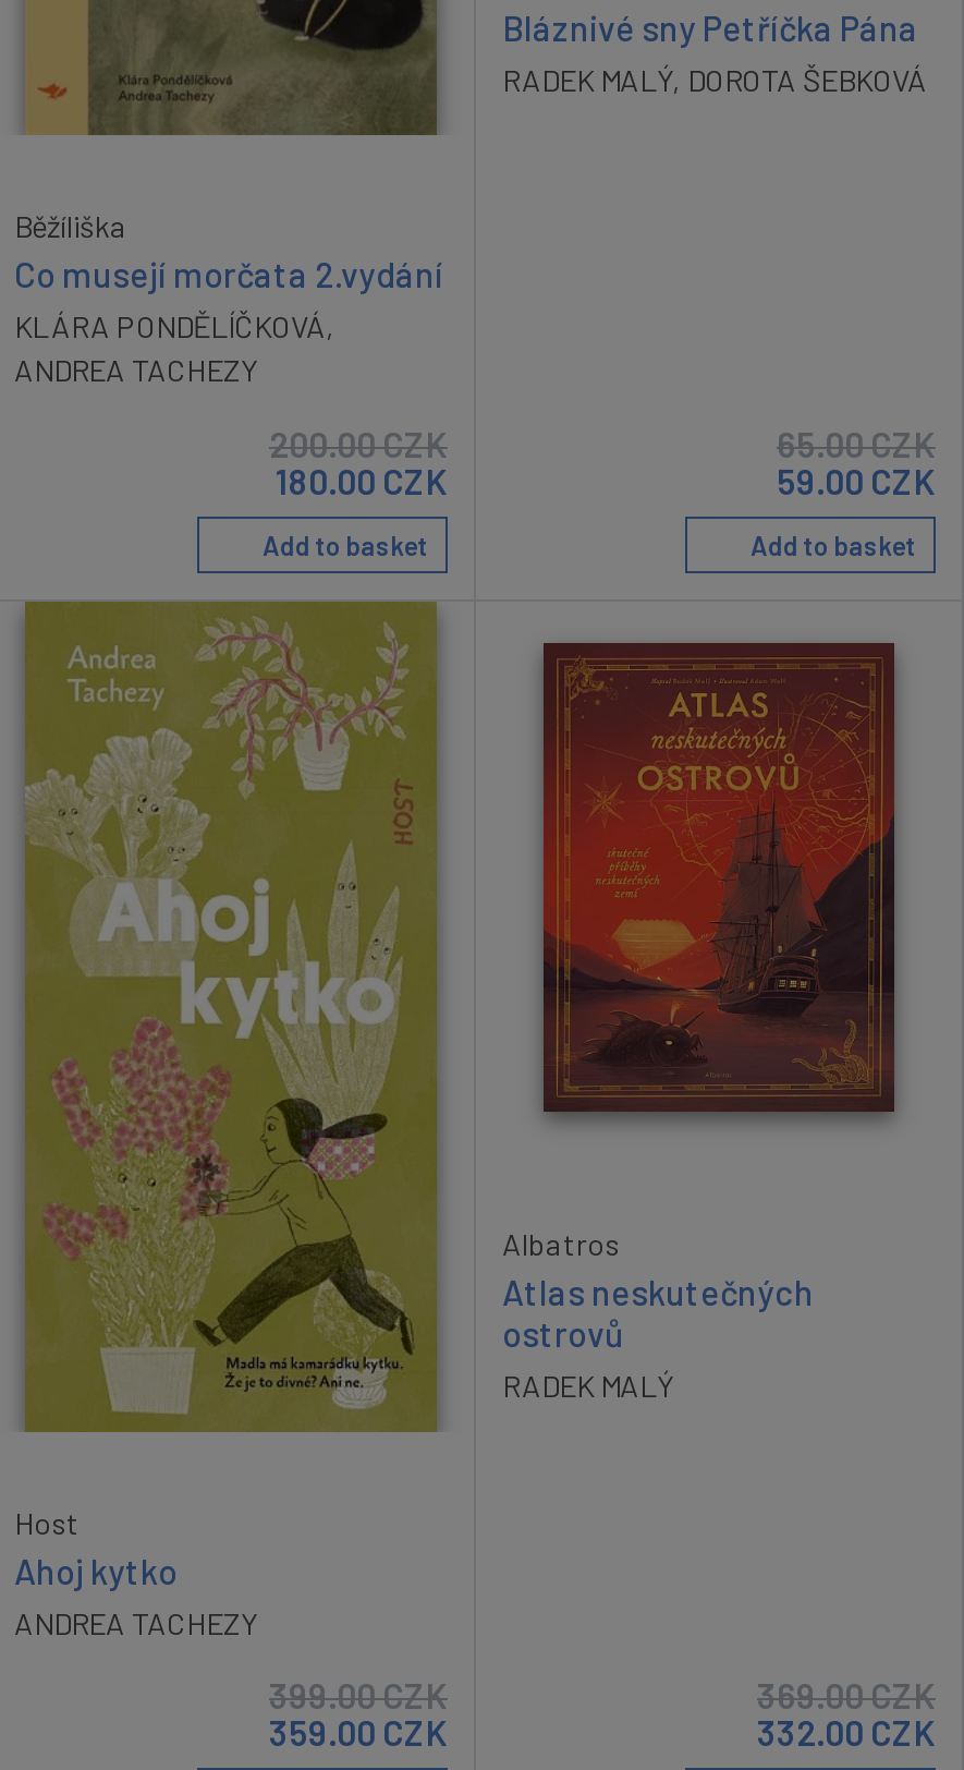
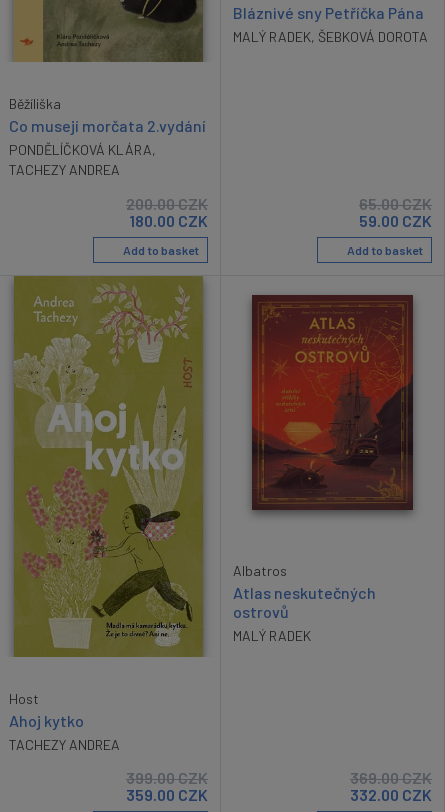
[502,61,927,98] RADEK MALÝ, DOROTA ŠEBKOVÁ -> [233,28,428,45] MALÝ RADEK, ŠEBKOVÁ DOROTA
[14,308,334,389] KLÁRA PONDĚLÍČKOVÁ, | ANDREA TACHEZY -> [9,141,156,178] PONDĚLÍČKOVÁ KLÁRA, | TACHEZY ANDREA
[502,1368,672,1405] RADEK MALÝ -> [233,627,311,644] MALÝ RADEK
[14,1604,256,1641] ANDREA TACHEZY -> [9,736,120,753] TACHEZY ANDREA

